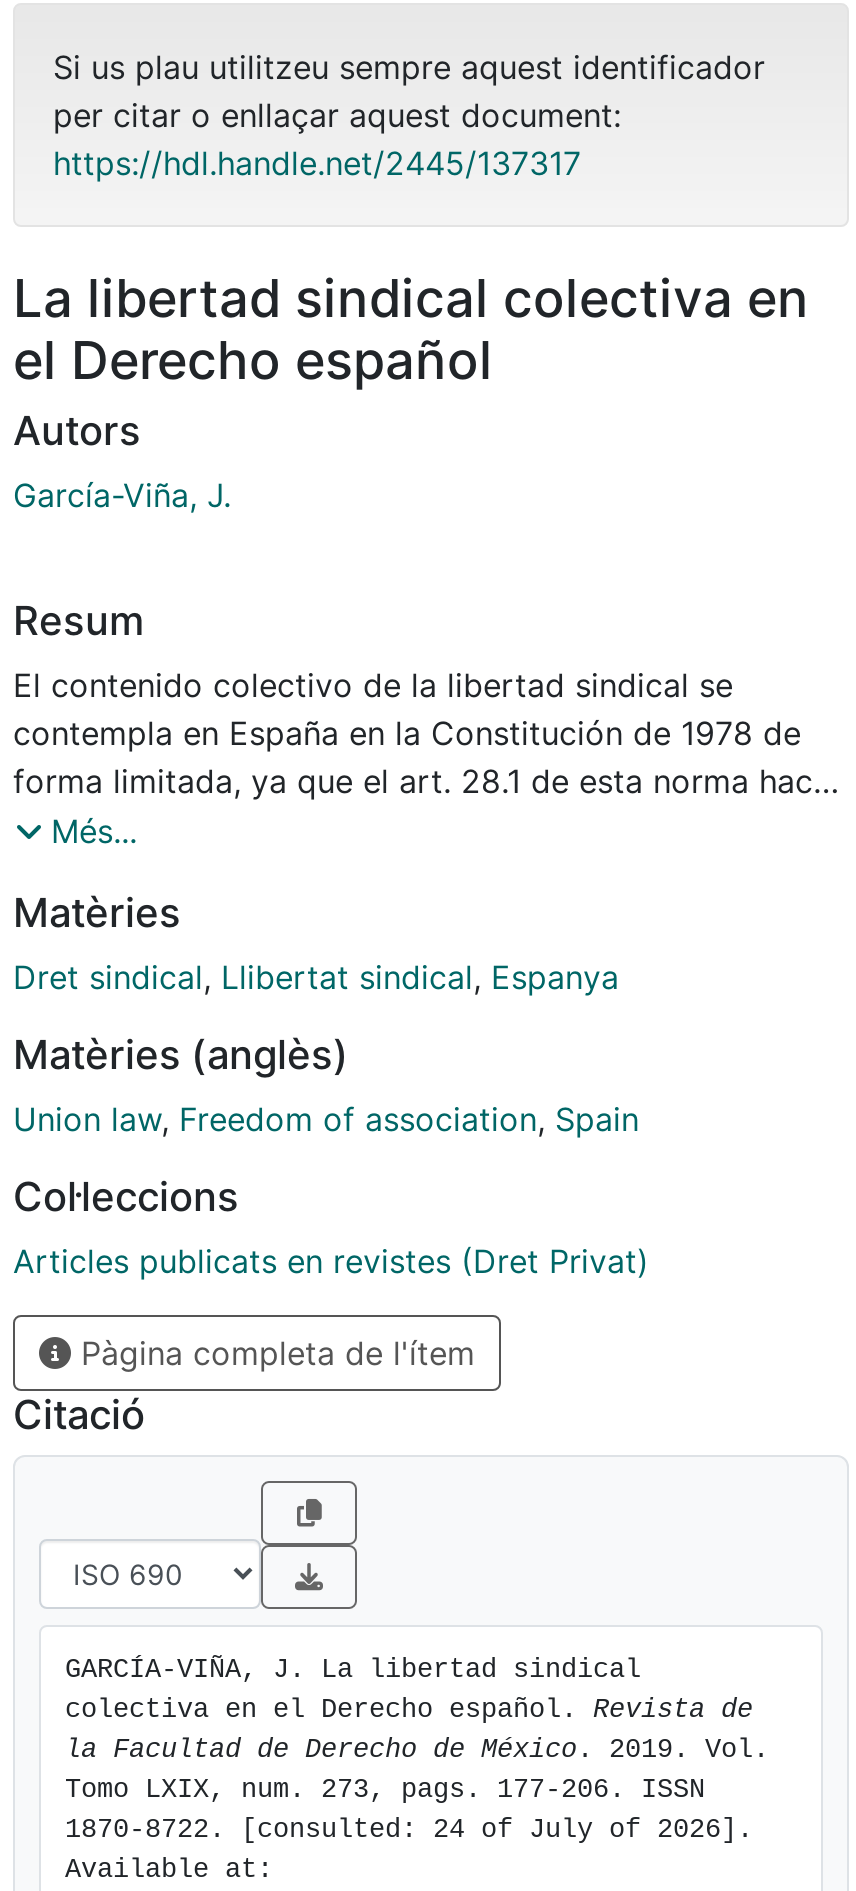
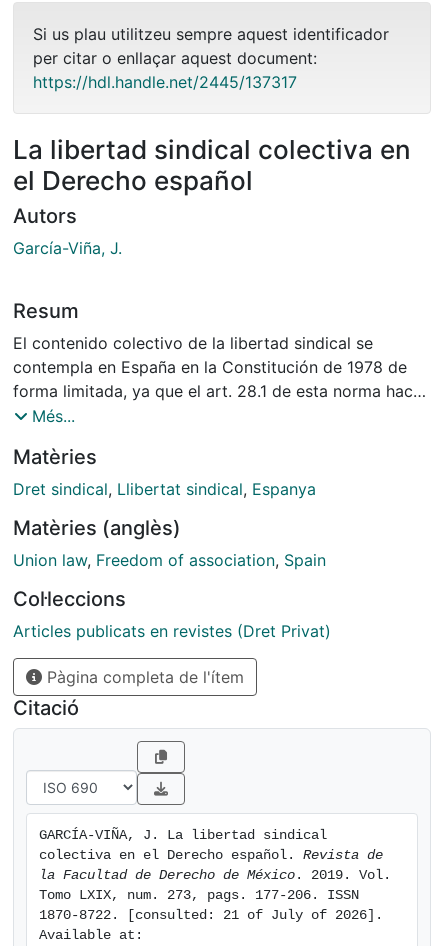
[65,1816,753,1846] 1870-8722. [consulted: 24 of July of 2026]. -> [39,908,383,923] 1870-8722. [consulted: 21 of July of 2026].

